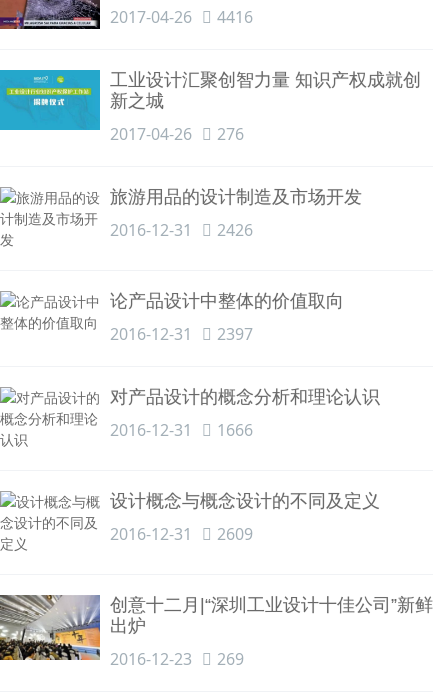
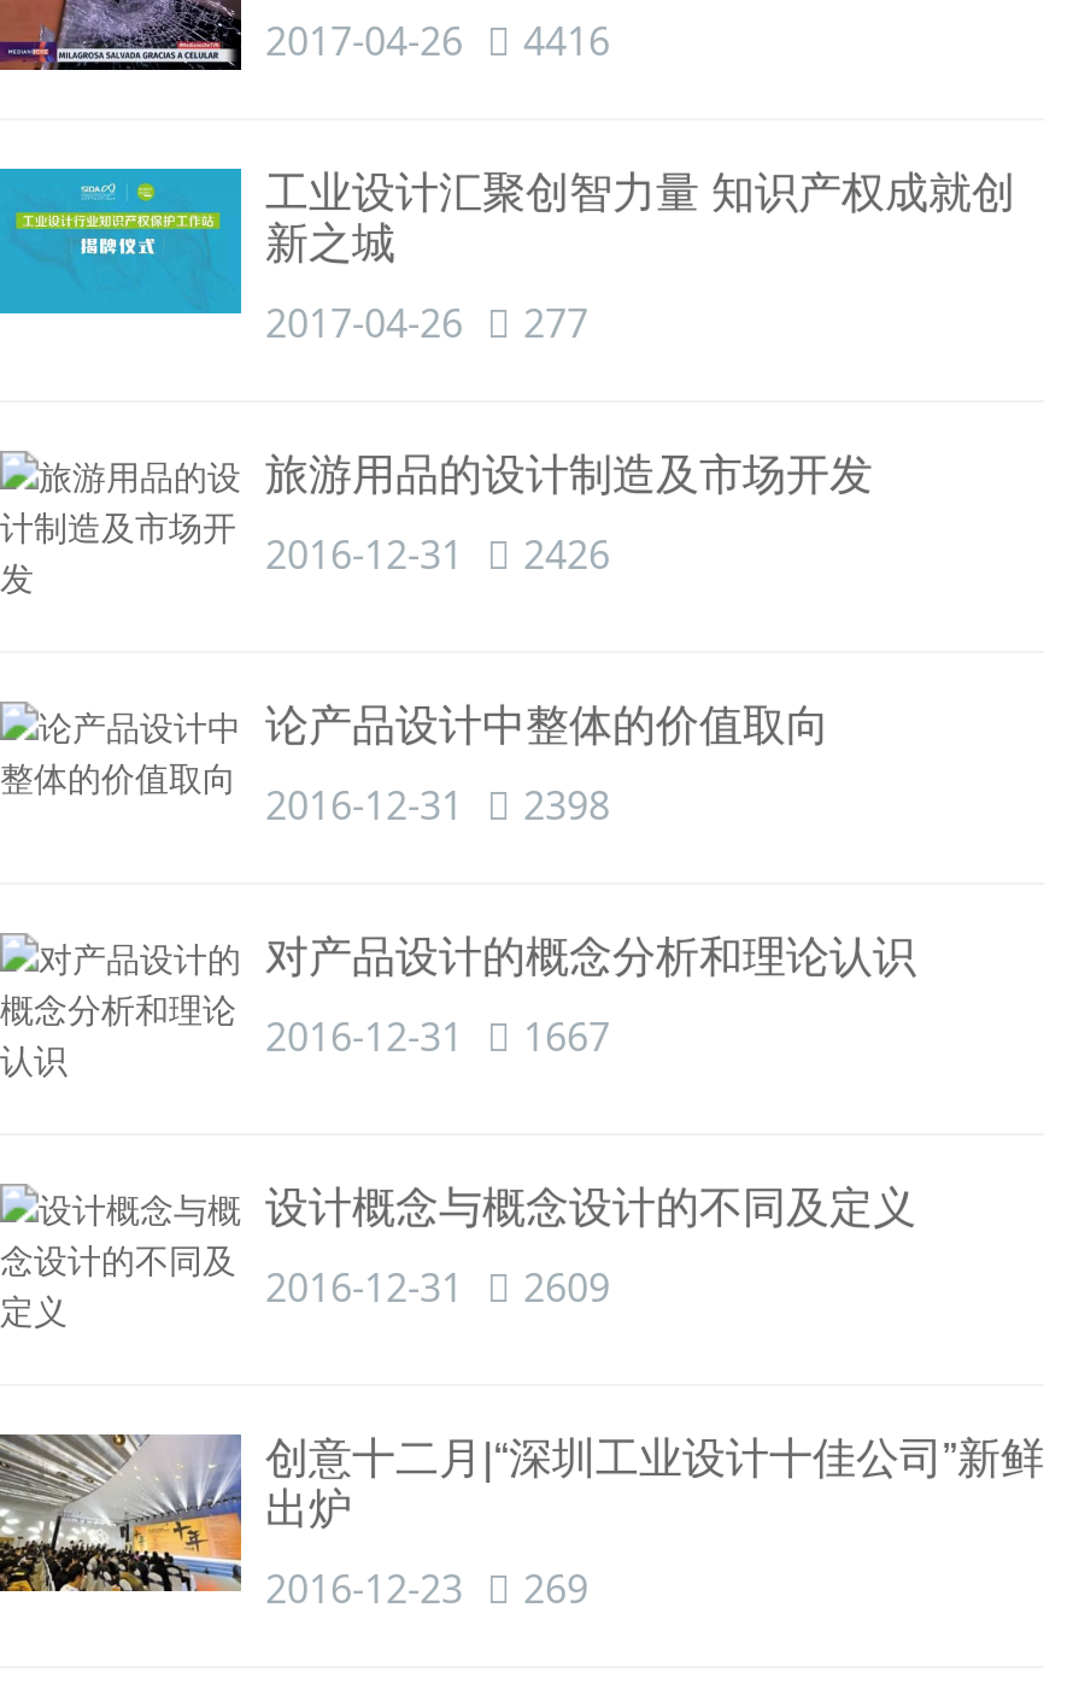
[110,123,244,145] 2017-04-26 276 -> [265,297,588,350] 2017-04-26 277
[110,323,253,345] 2016-12-31 2397 -> [265,779,610,832] 2016-12-31 2398
[110,419,253,441] 2016-12-31 1666 -> [265,1010,610,1063] 2016-12-31 1667

